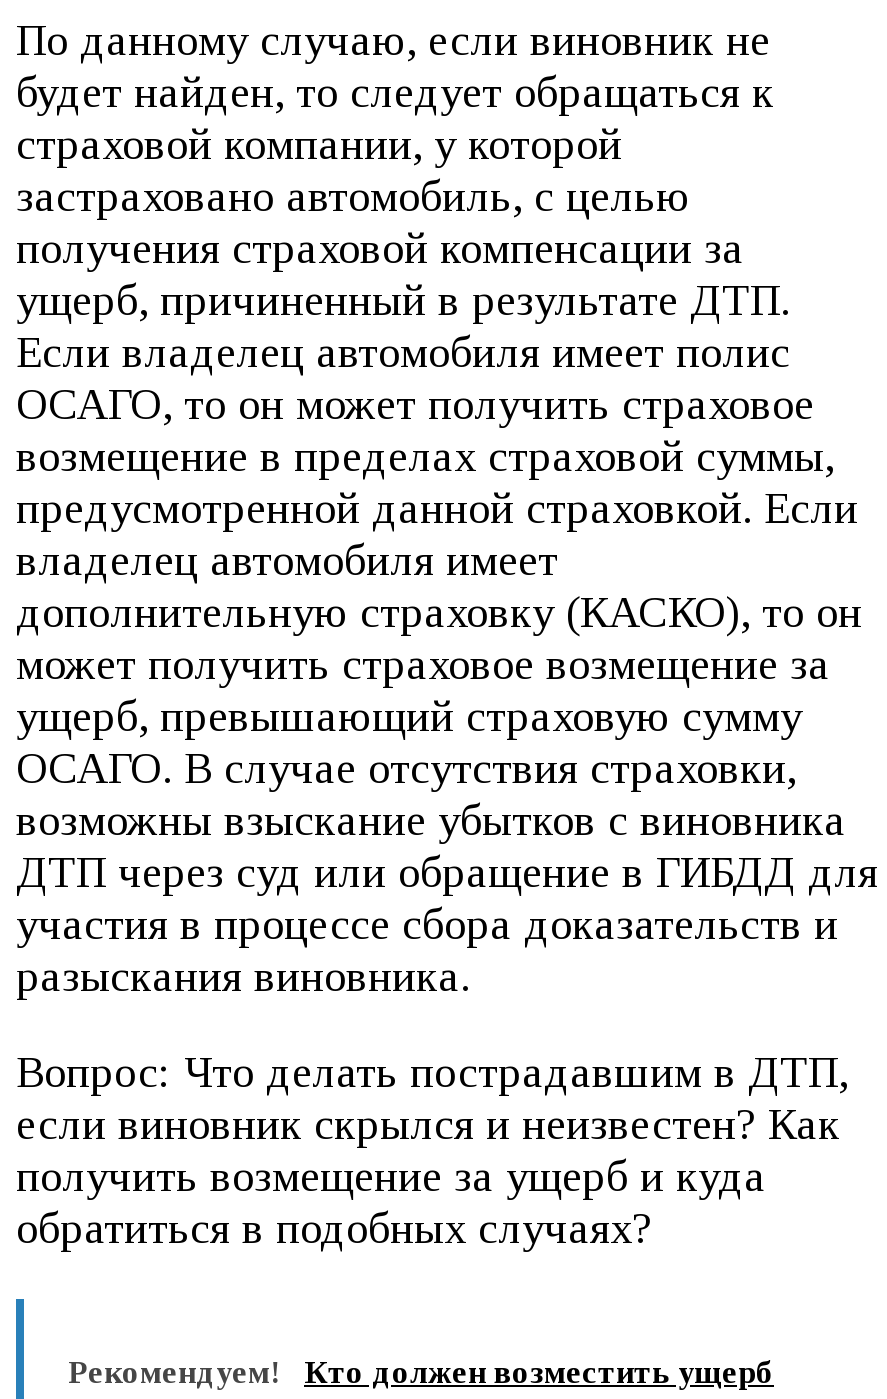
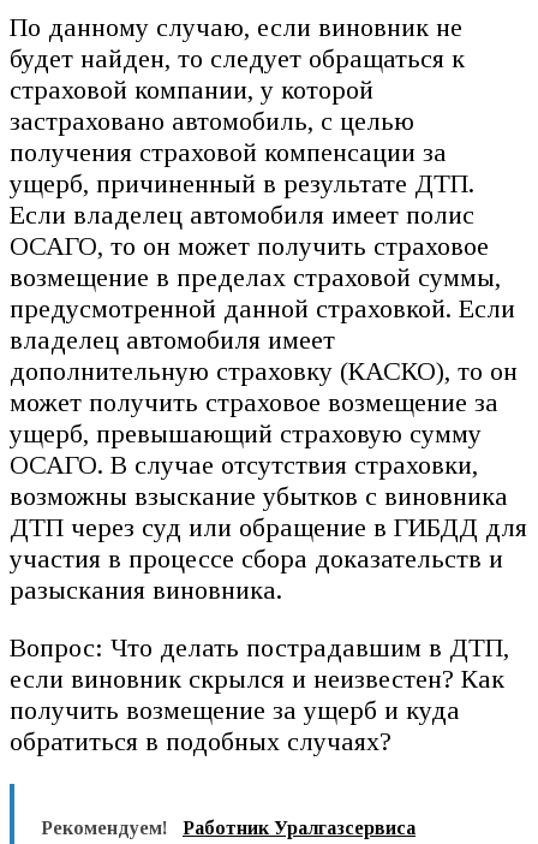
[304,1355,774,1389] Кто должен возместить ущерб -> [183,818,416,838] Работник Уралгазсервиса

